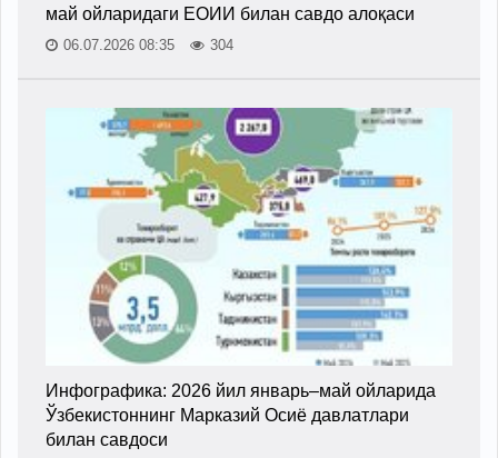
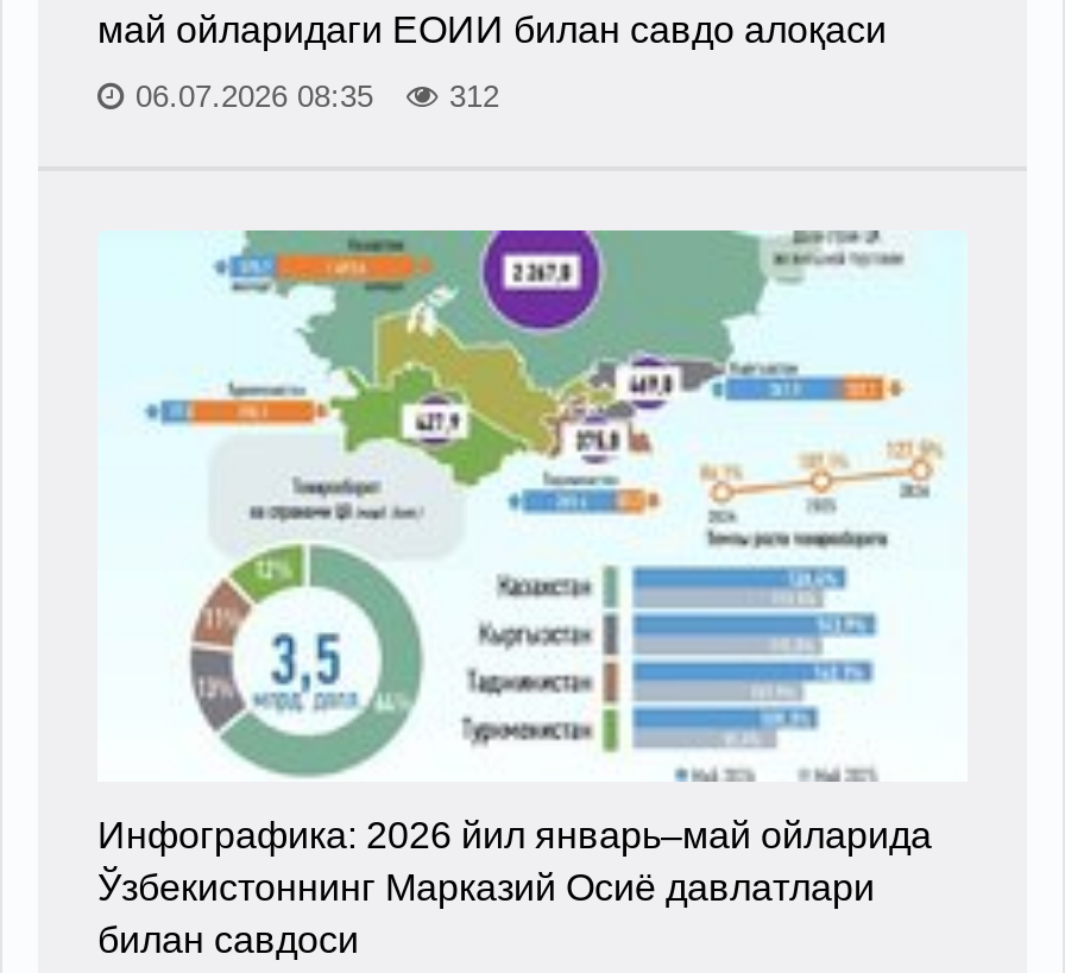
[63,37,233,53] 06.07.2026 08:35 304 -> [136,78,499,114] 06.07.2026 08:35 312

